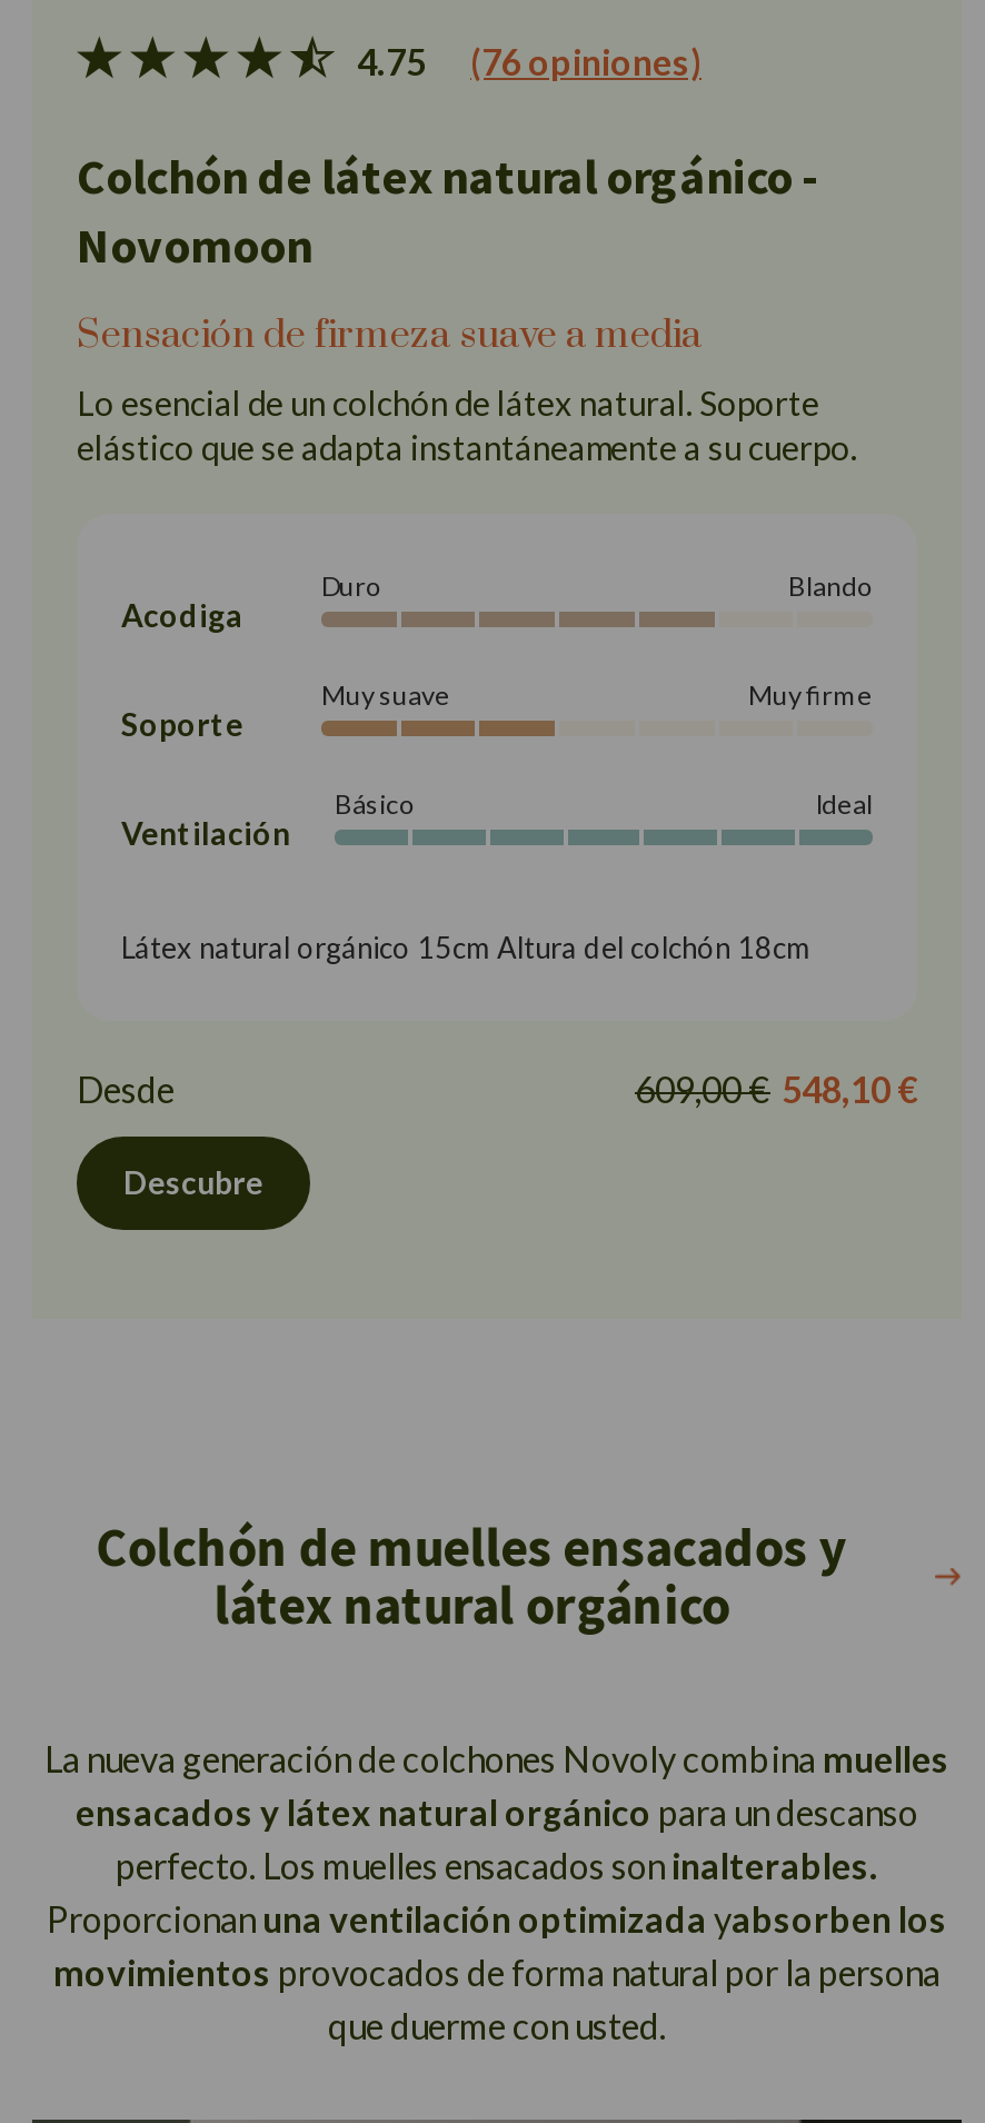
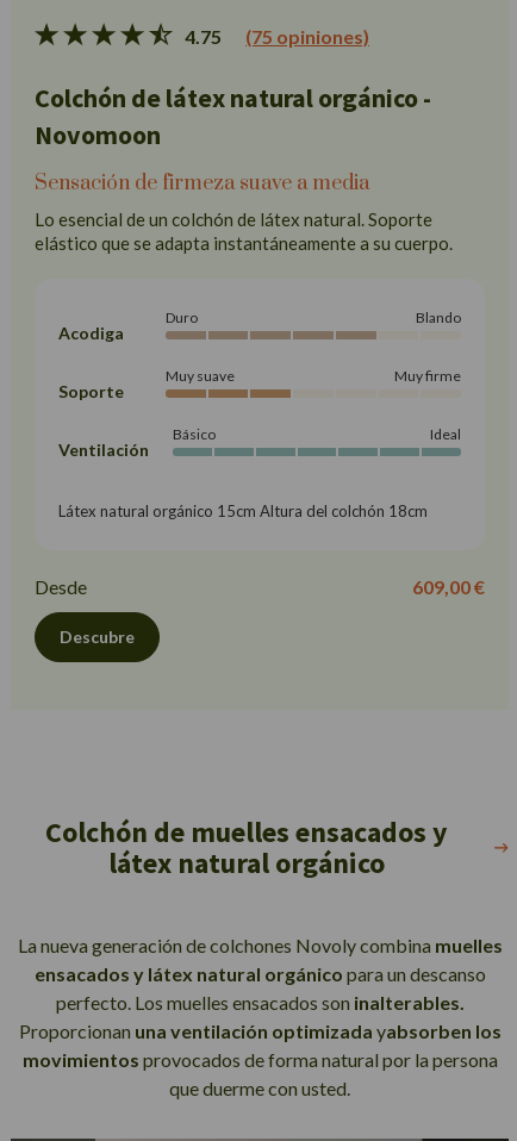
[357,40,702,82] 4.75 (76 opiniones) -> [185,25,369,47] 4.75 (75 opiniones)
[635,1067,917,1109] 609,00 € 548,10 € -> [412,575,485,598] 609,00 €

